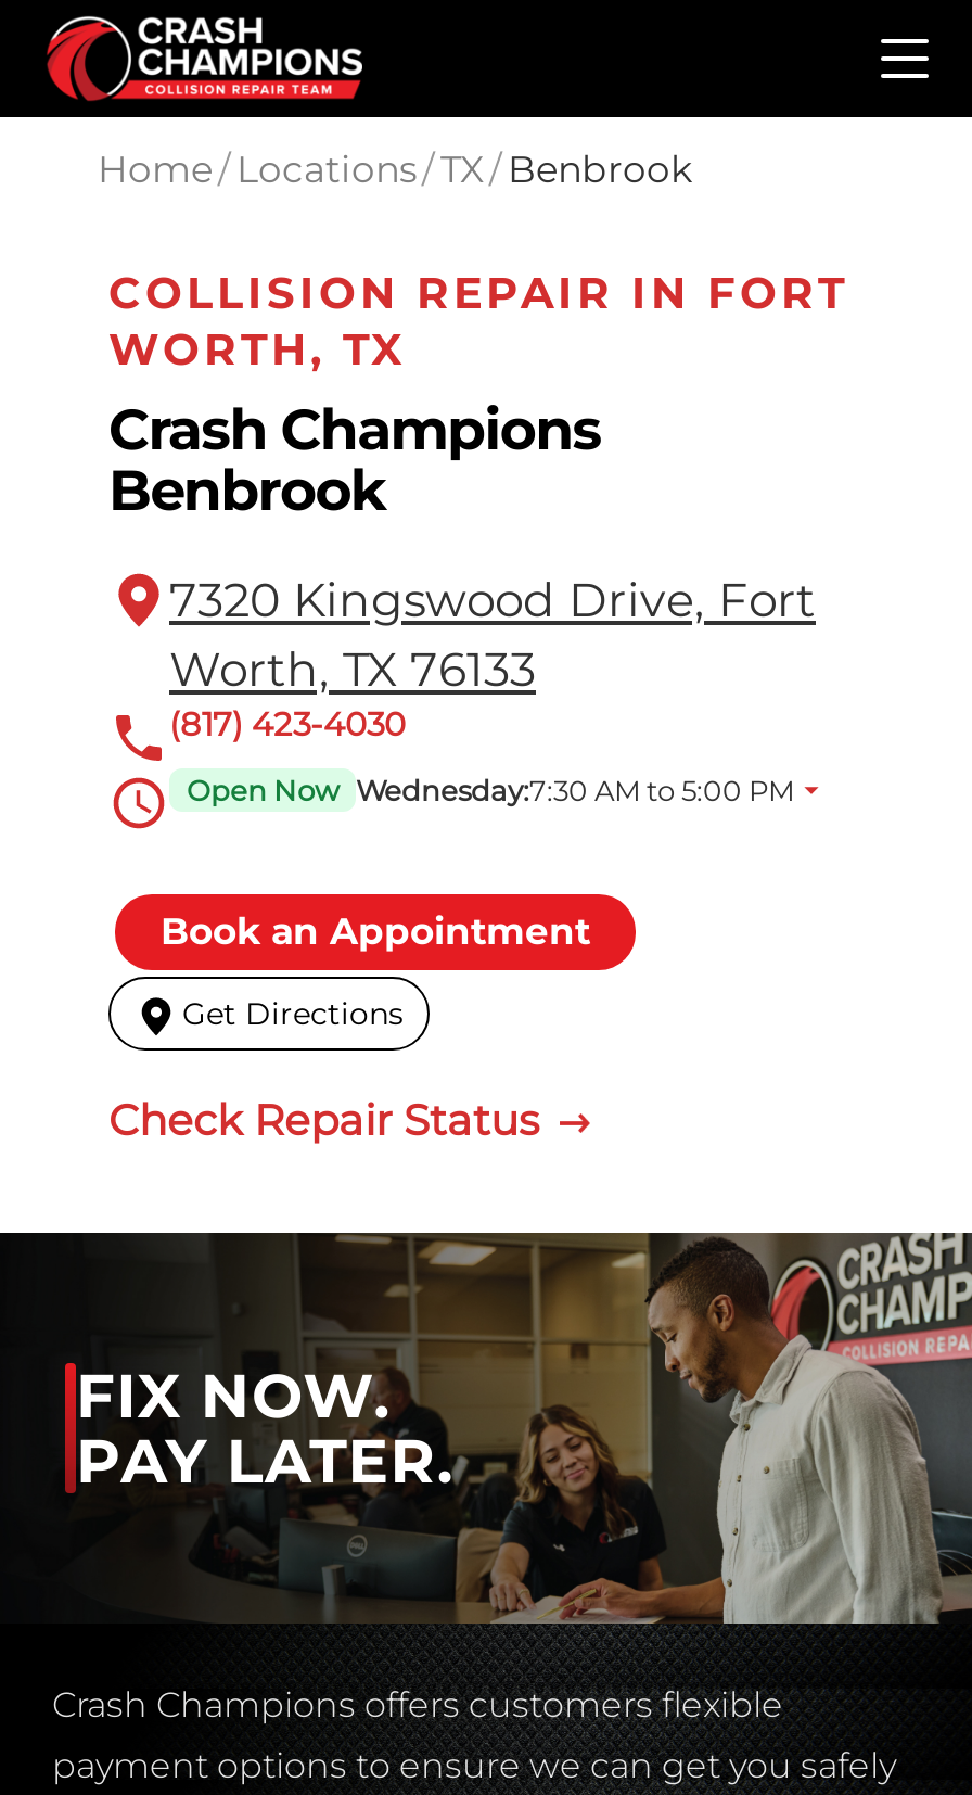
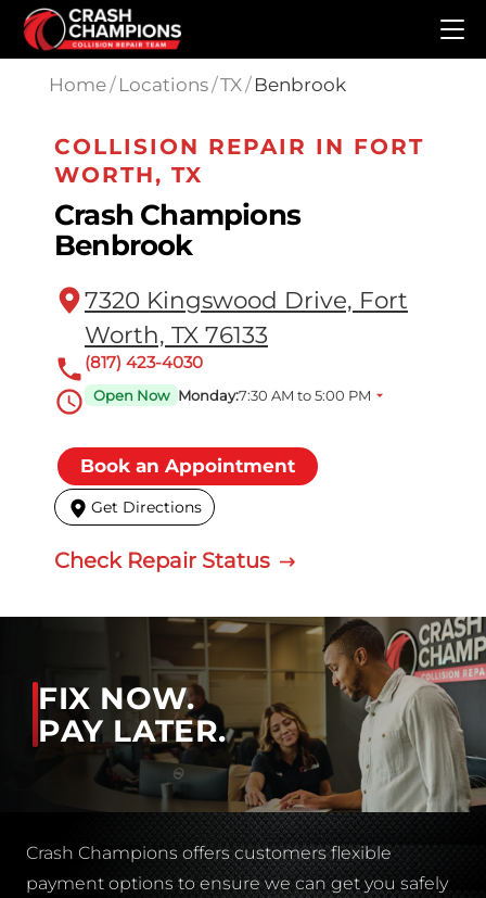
[187,772,794,806] Open Now Wednesday:7:30 AM to 5:00 PM -> [93,386,371,403] Open Now Monday:7:30 AM to 5:00 PM

